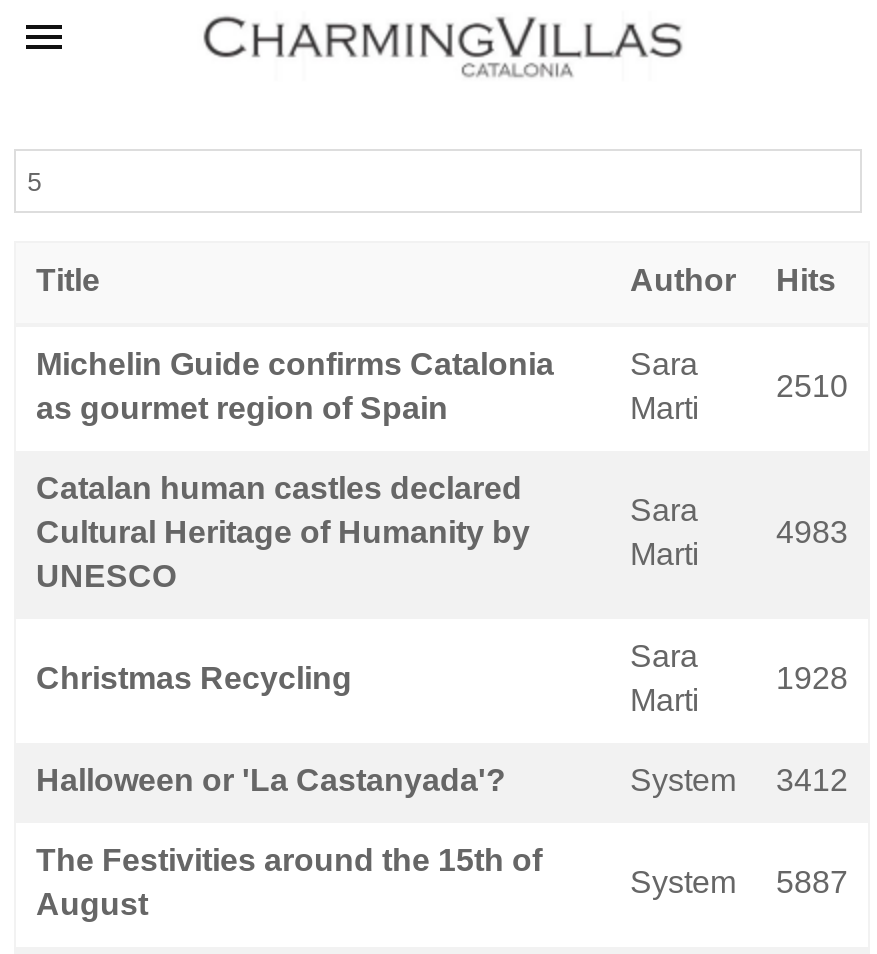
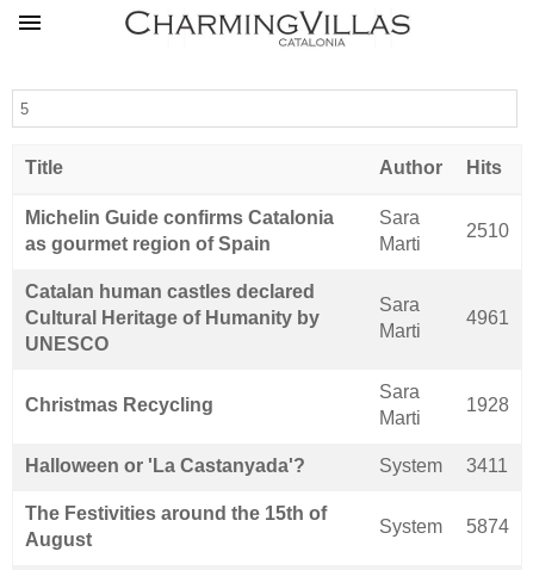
[776,515,848,549] 4983 -> [466,308,509,328] 4961
[630,763,848,797] System 3412 -> [379,456,508,476] System 3411
[630,865,848,899] System 5887 -> [379,516,509,537] System 5874

